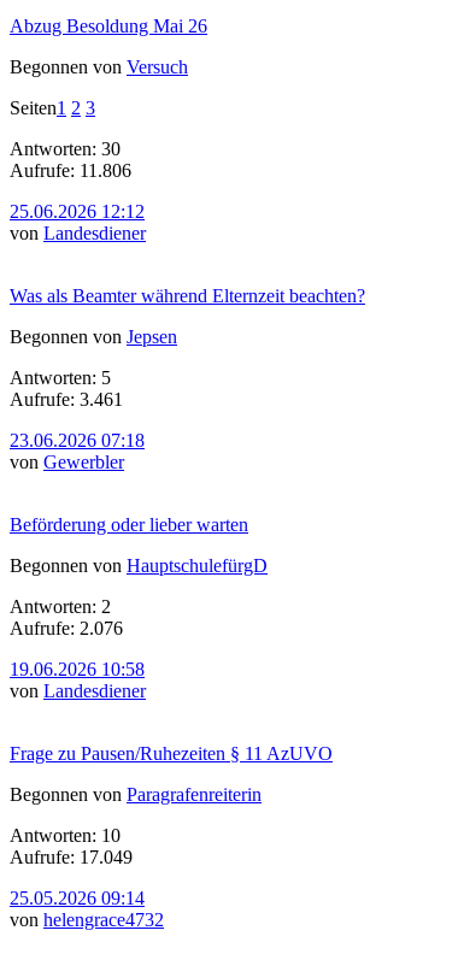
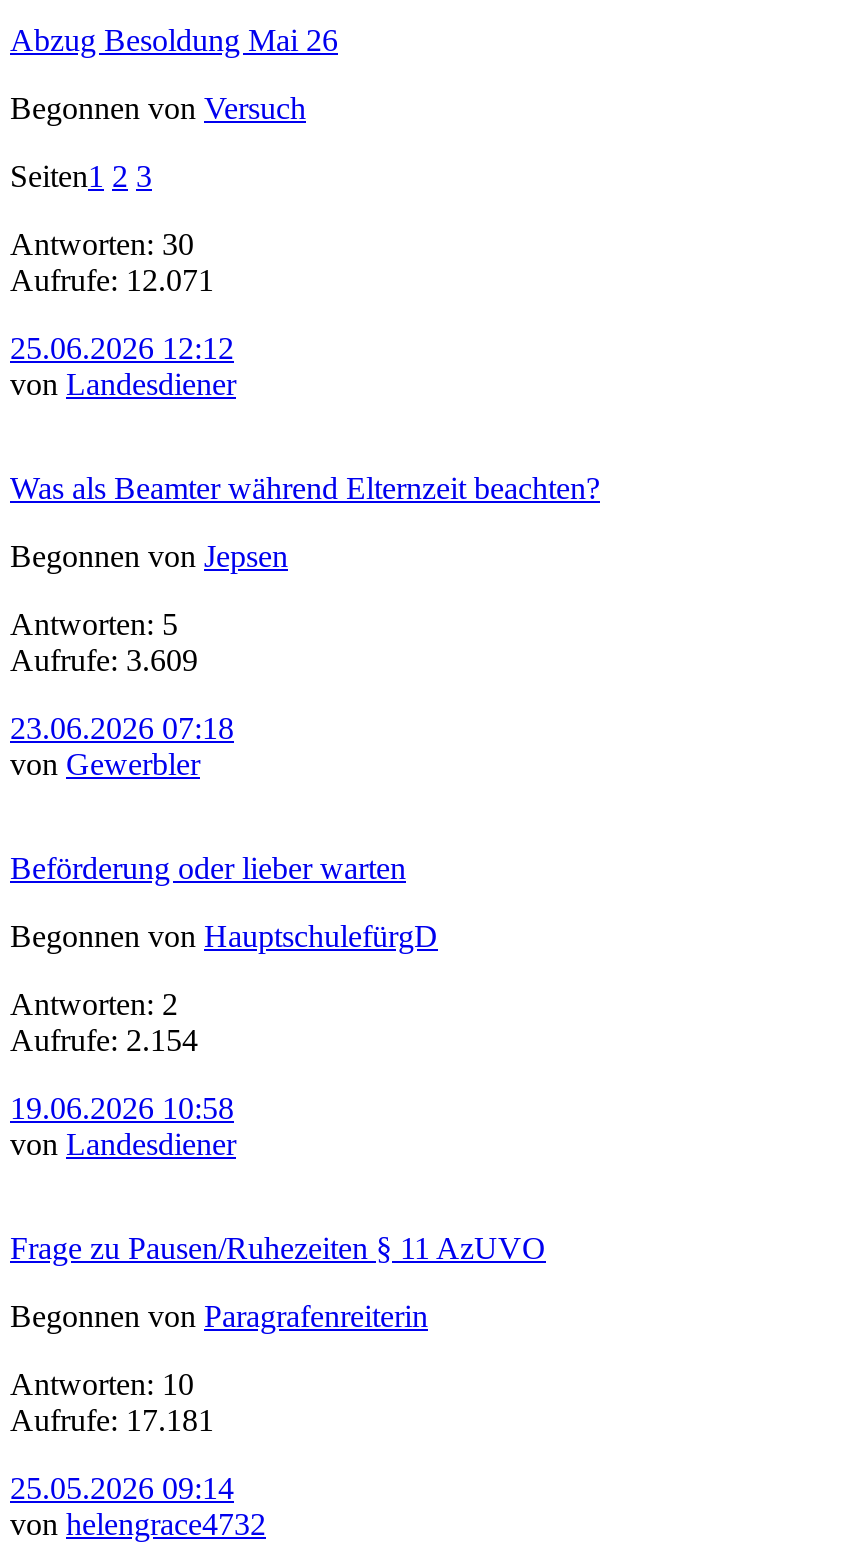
[10,160,131,180] Aufrufe: 11.806 -> [10,262,214,296] Aufrufe: 12.071
[10,389,123,409] Aufrufe: 3.461 -> [10,642,198,676] Aufrufe: 3.609
[10,618,123,638] Aufrufe: 2.076 -> [10,1022,198,1056] Aufrufe: 2.154
[10,846,133,867] Aufrufe: 17.049 -> [10,1402,214,1436] Aufrufe: 17.181

